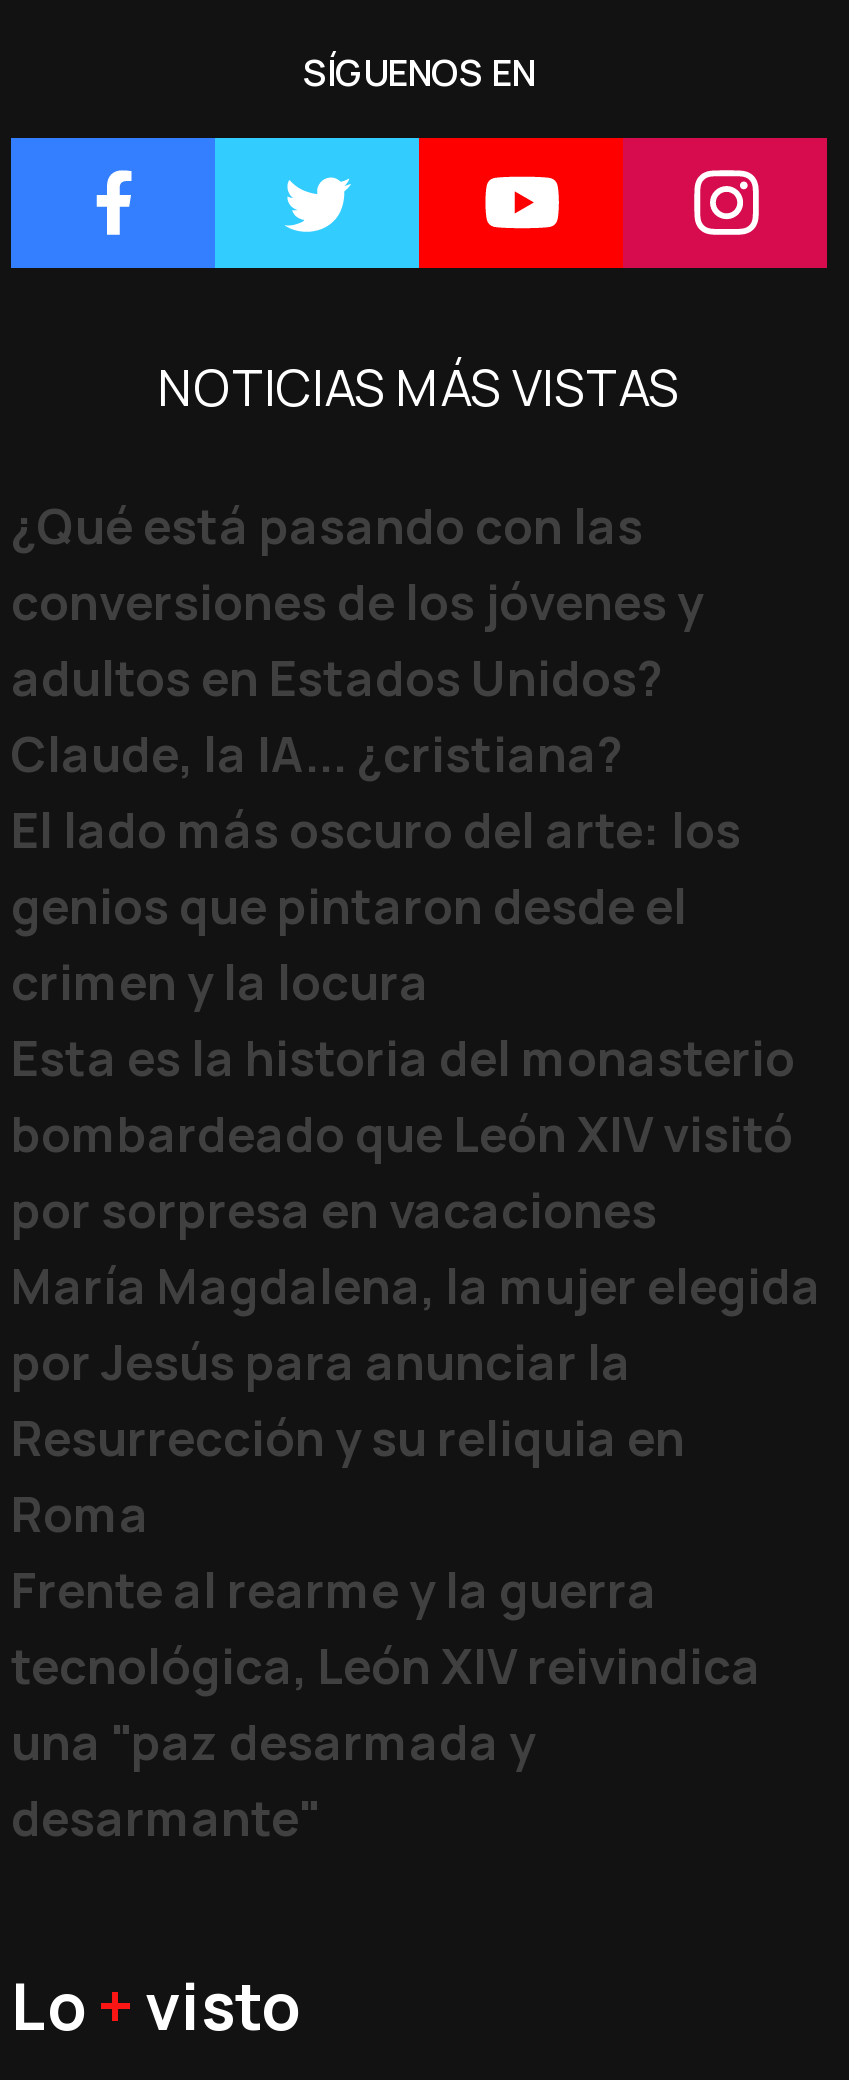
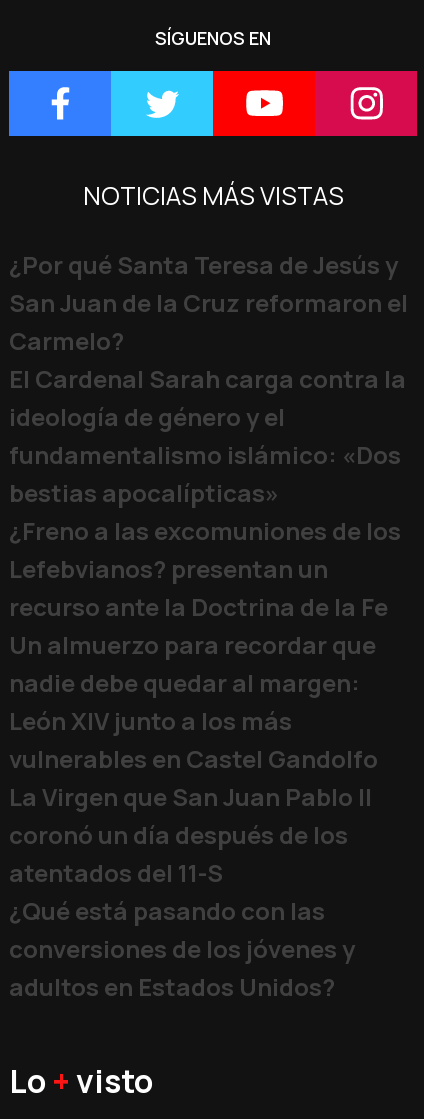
none -> [9,248,408,889] ¿Por qué Santa Teresa de Jesús y | San Juan de la Cruz reformaron el | Carmelo? | El Cardenal Sarah carga contra la | ideología de género y el | fundamentalismo islámico: «Dos | bestias apocalípticas» | ¿Freno a las excomuniones de los | Lefebvianos? presentan un | recurso ante la Doctrina de la Fe | Un almuerzo para recordar que | nadie debe quedar al margen: | León XIV junto a los más | vulnerables en Castel Gandolfo | La Virgen que San Juan Pablo II | coronó un día después de los | atentados del 11-S
moved [11,493,703,711] -> [9,894,355,1003]: ¿Qué está pasando con las | conversiones de los jóvenes y | adultos en Estados Unidos?
[11,721,821,1851] Claude, la IA... ¿cristiana? | El lado más oscuro del arte: los | genios que pintaron desde el | crimen y la locura | Esta es la historia del monasterio | bombardeado que León XIV visitó | por sorpresa en vacaciones | María Magdalena, la mujer elegida | por Jesús para anunciar la | Resurrección y su reliquia en | Roma | Frente al rearme y la guerra | tecnológica, León XIV reivindica | una "paz desarmada y | desarmante" -> none

